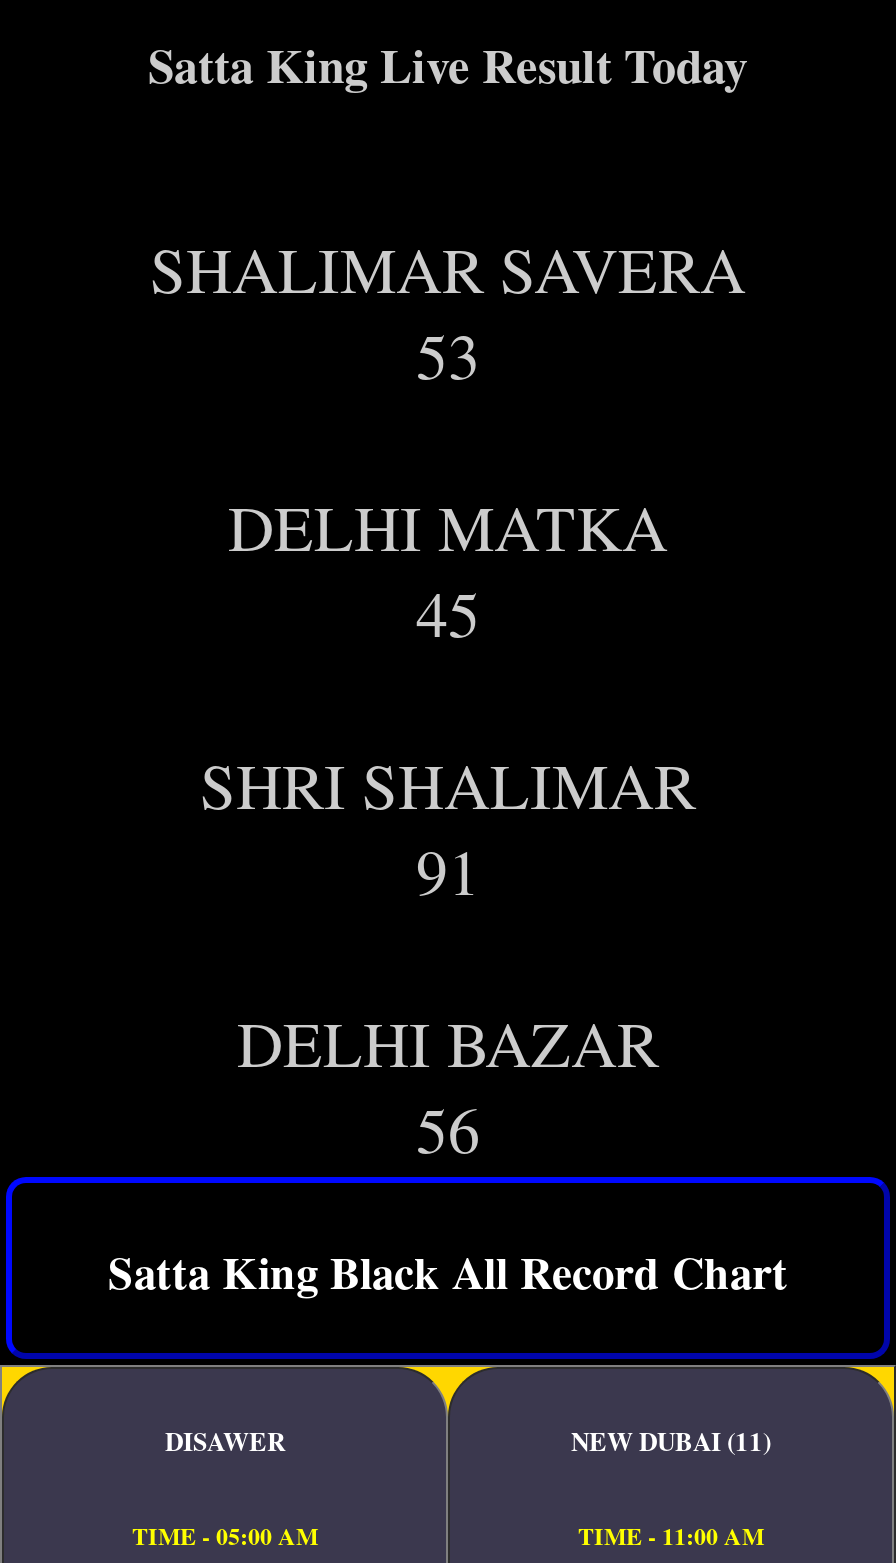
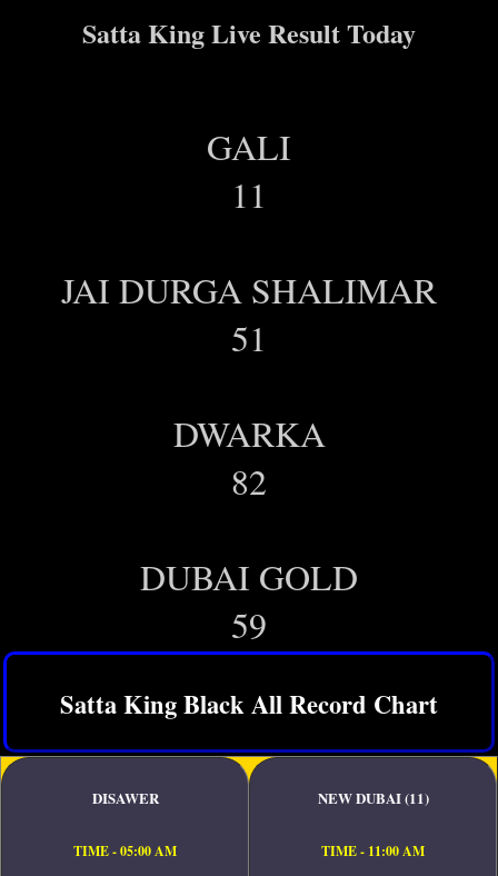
[150,224,746,396] SHALIMAR SAVERA | 53 -> [207,122,291,217] GALI | 11
[228,482,668,654] DELHI MATKA | 45 -> [61,265,437,361] JAI DURGA SHALIMAR | 51
[200,740,696,912] SHRI SHALIMAR | 91 -> [173,409,325,504] DWARKA | 82
[237,998,659,1170] DELHI BAZAR | 56 -> [140,552,358,648] DUBAI GOLD | 59

